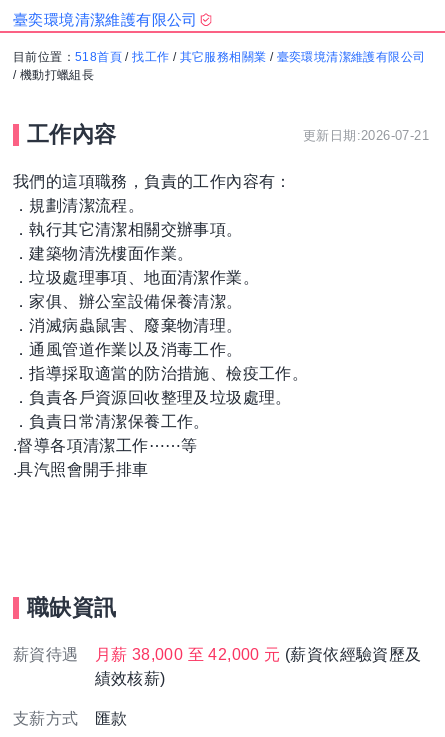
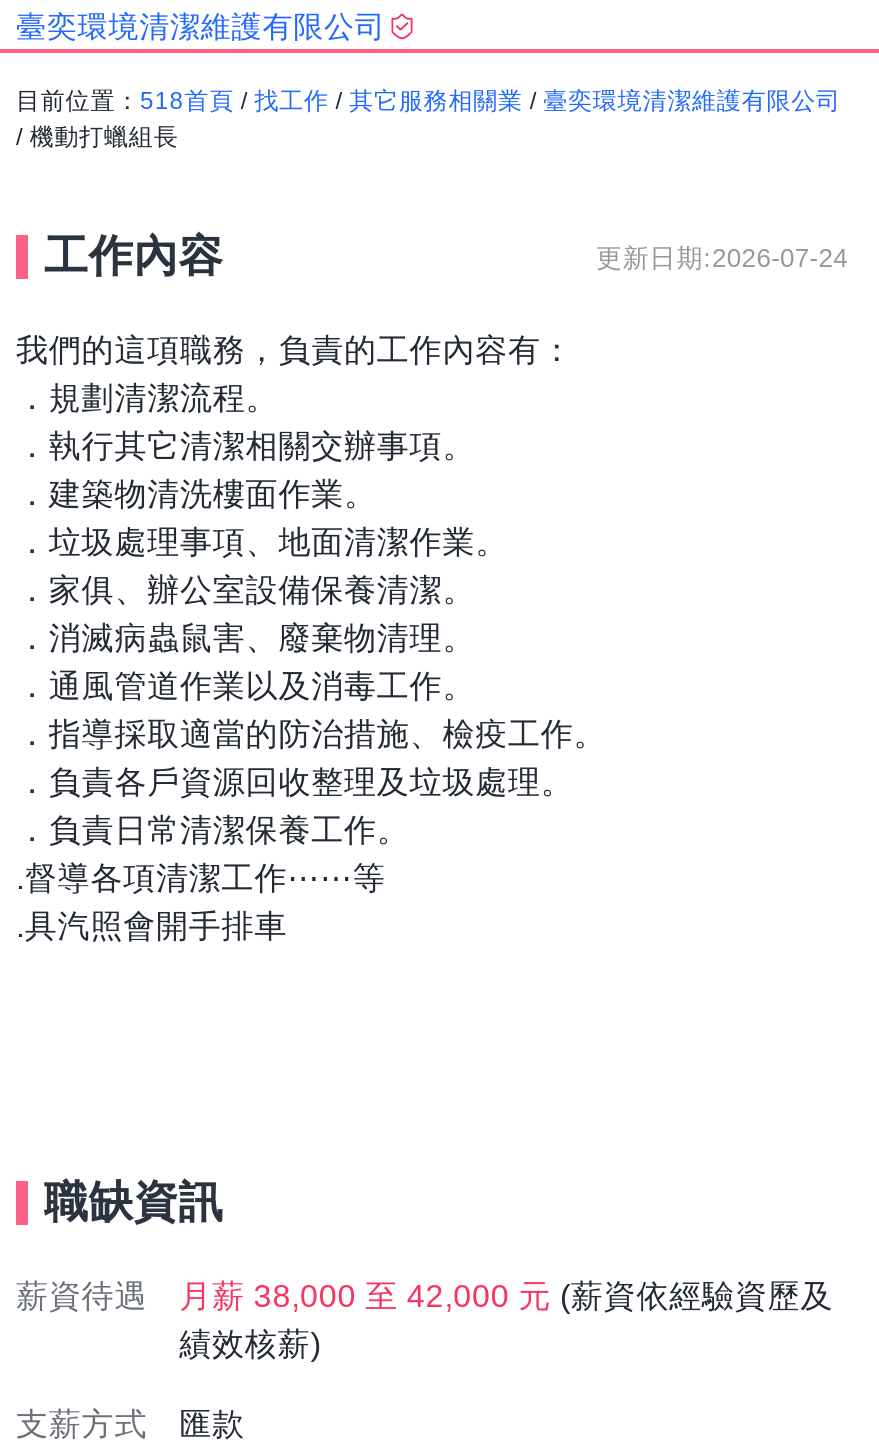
[303,127,429,142] 更新日期:2026-07-21 -> [596,242,848,272] 更新日期:2026-07-24

